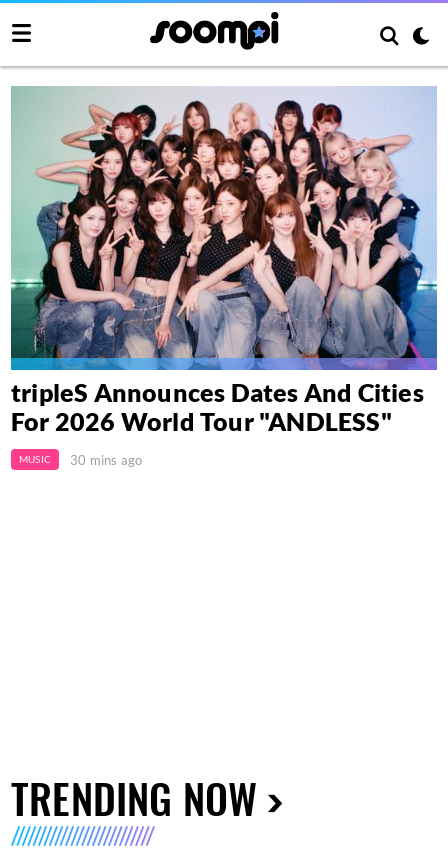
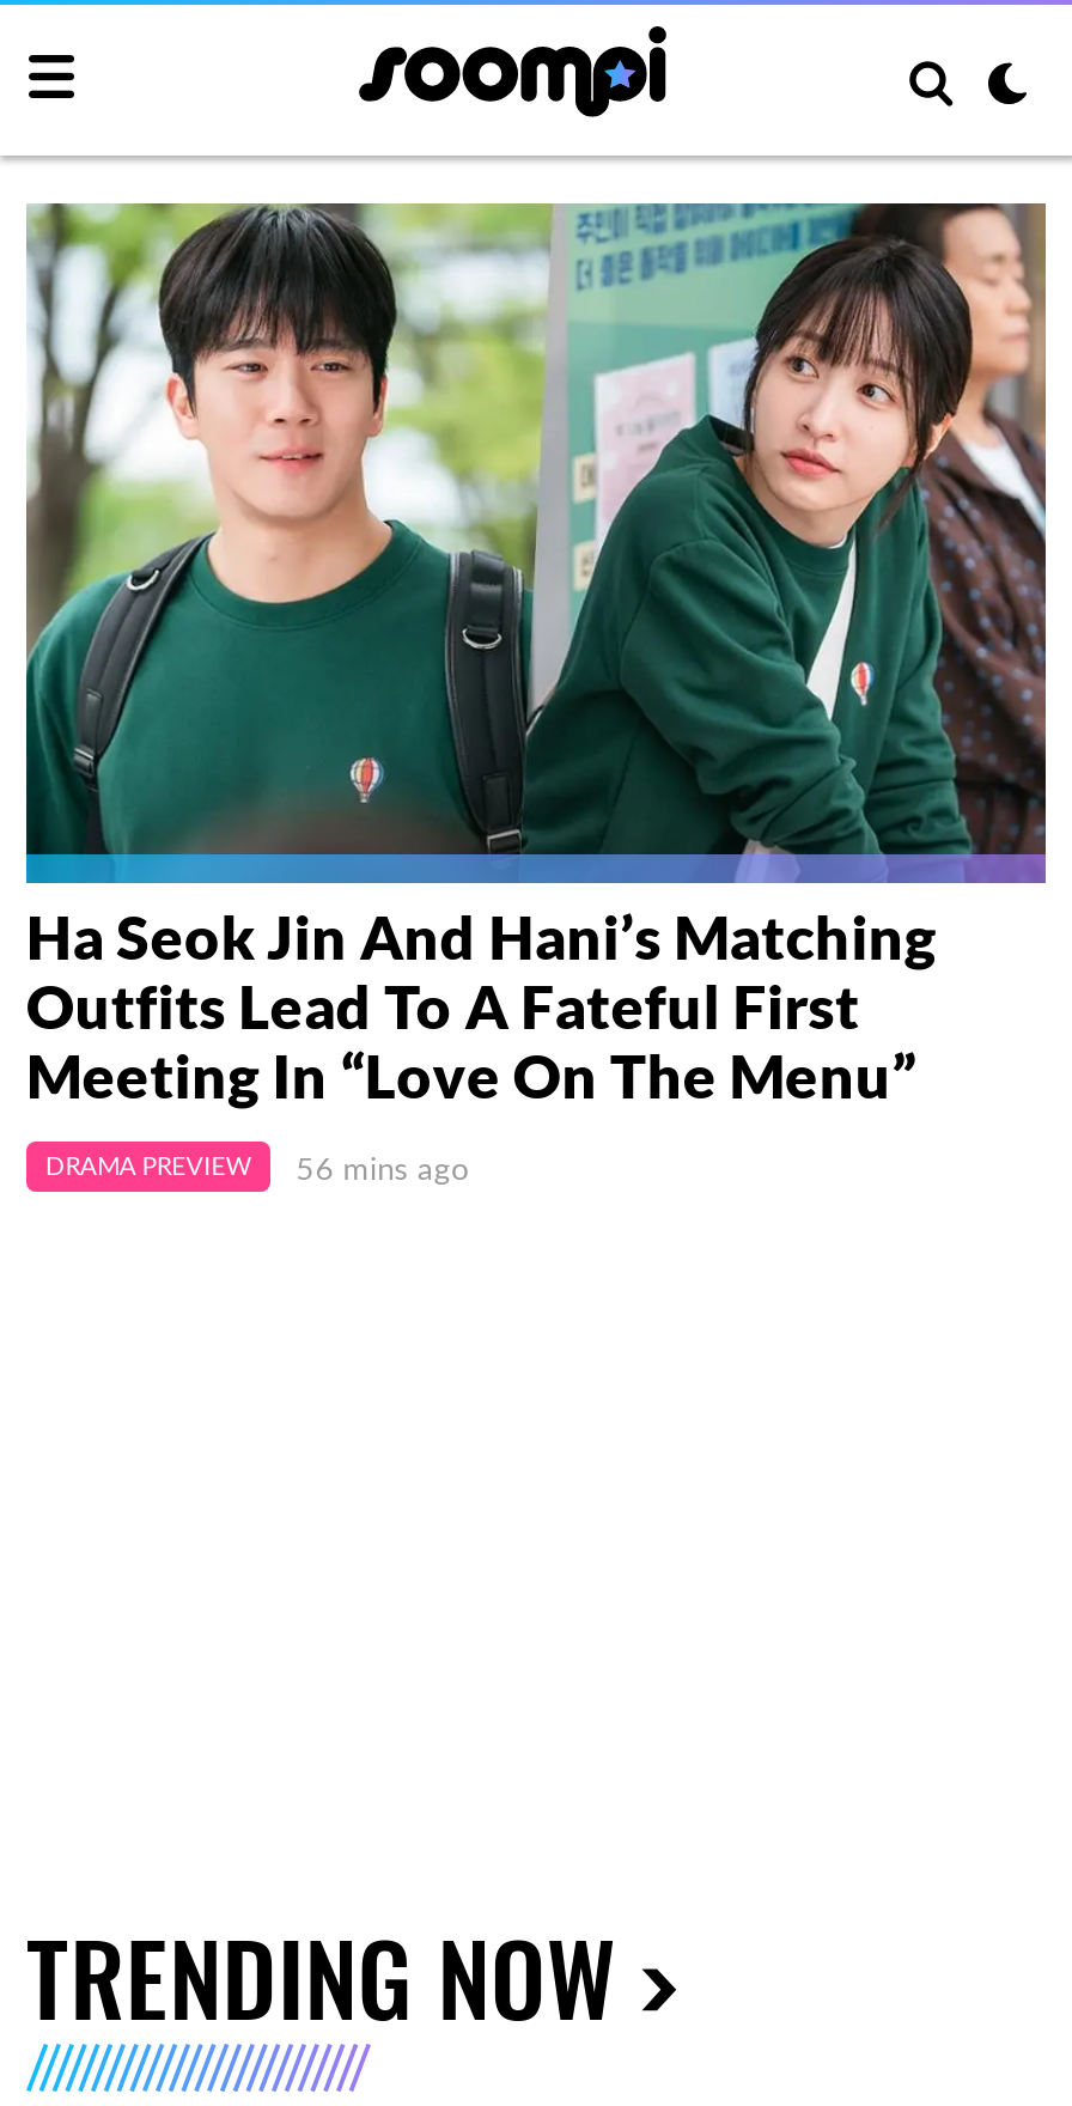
[11,86,438,436] [image] | tripleS Announces Dates And Cities | For 2026 World Tour "ANDLESS" -> [26,201,1048,1110] [image] | Ha Seok Jin And Hani’s Matching | Outfits Lead To A Fateful First | Meeting In “Love On The Menu”
[19,452,142,468] MUSIC | 30 mins ago -> [45,1148,469,1186] DRAMA PREVIEW | 56 mins ago

